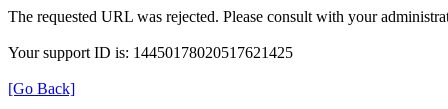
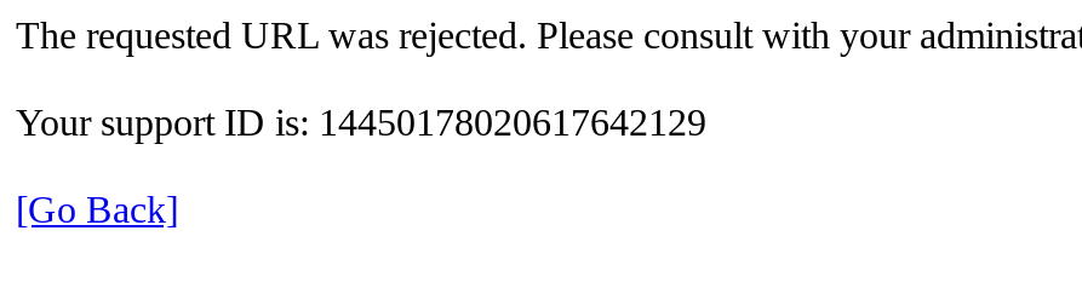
[8,44,293,61] Your support ID is: 14450178020517621425 -> [16,102,706,143] Your support ID is: 14450178020617642129

